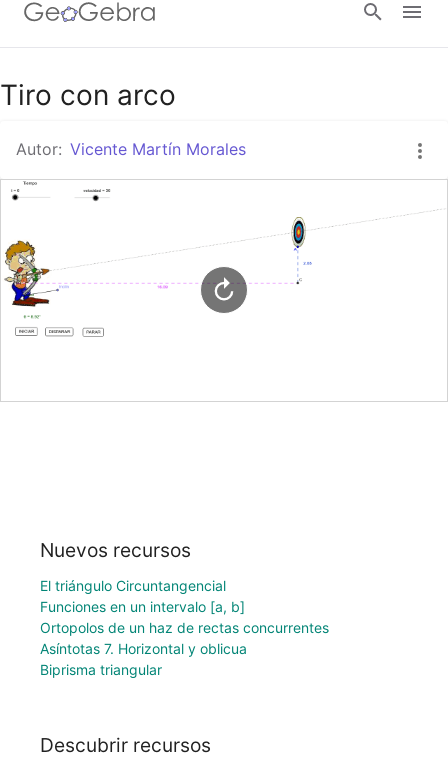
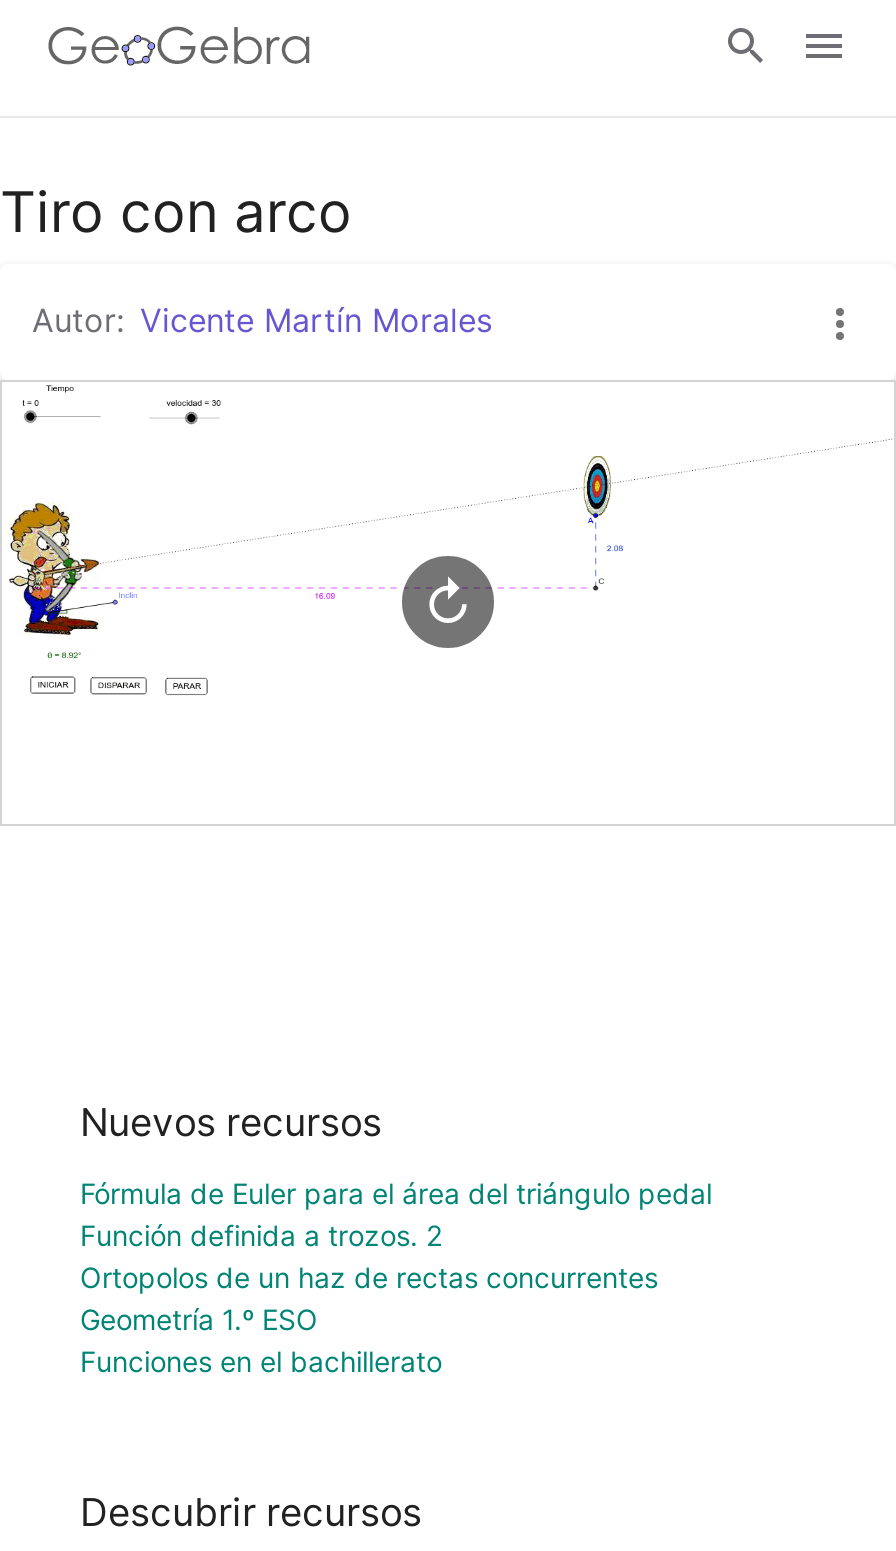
[40,577,245,615] El triángulo Circuntangencial | Funciones en un intervalo [a, b] -> [80,1176,712,1252] Fórmula de Euler para el área del triángulo pedal | Función definida a trozos. 2
[40,640,247,678] Asíntotas 7. Horizontal y oblicua | Biprisma triangular -> [80,1302,442,1378] Geometría 1.º ESO | Funciones en el bachillerato

